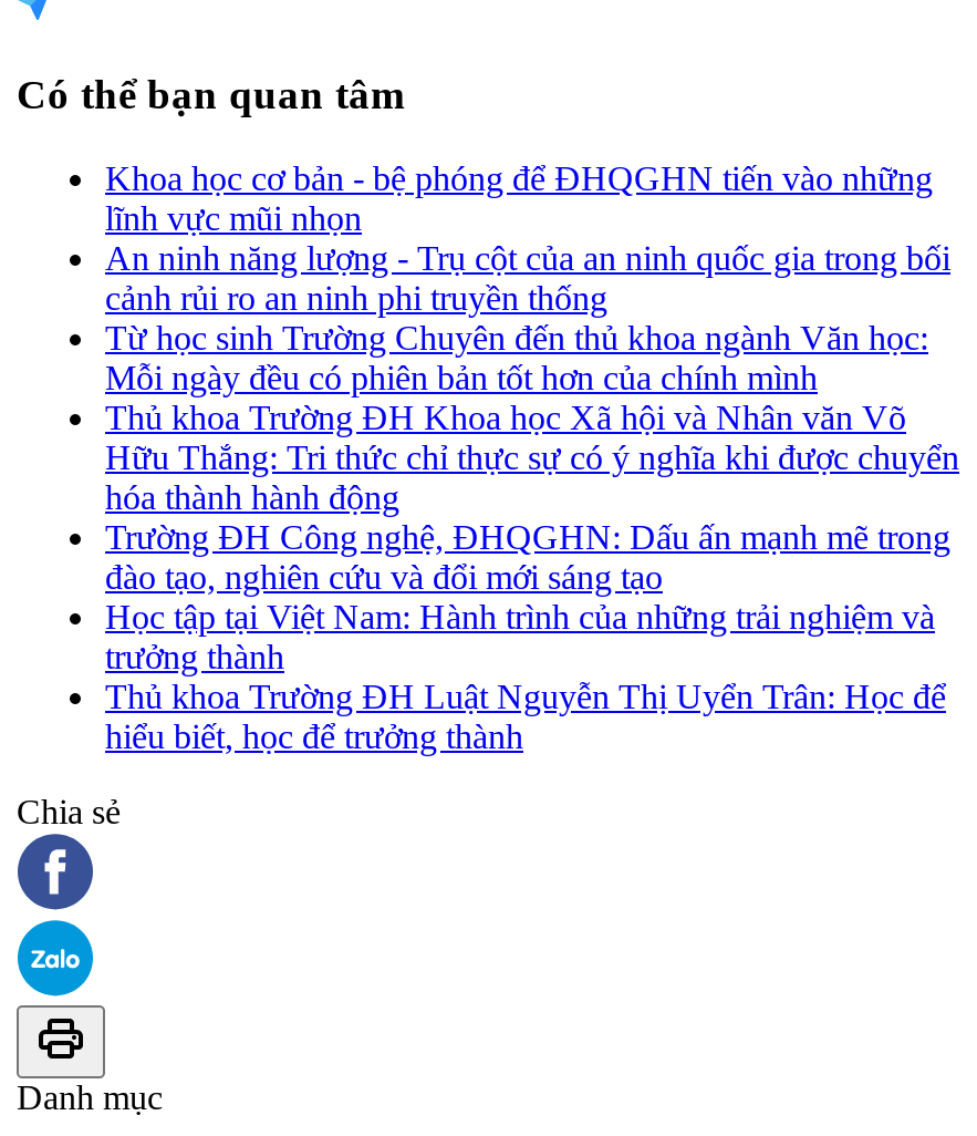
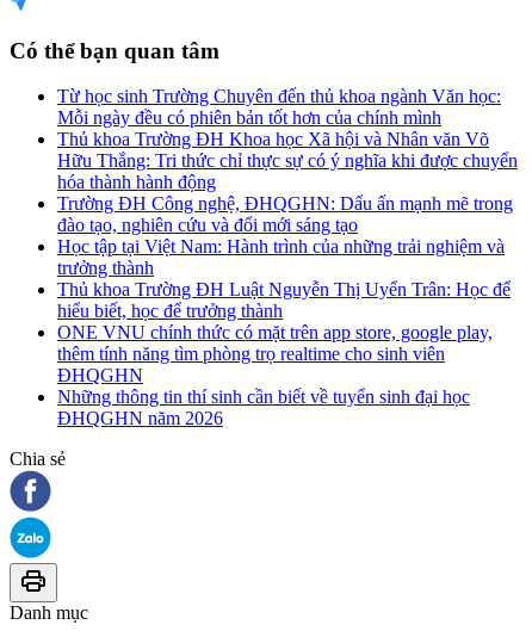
[105,160,950,317] Khoa học cơ bản - bệ phóng để ĐHQGHN tiến vào những | lĩnh vực mũi nhọn | An ninh năng lượng - Trụ cột của an ninh quốc gia trong bối | cảnh rủi ro an ninh phi truyền thống -> none
moved [105,319,959,756] -> [57,86,518,321]: Từ học sinh Trường Chuyên đến thủ khoa ngành Văn học: | Mỗi ngày đều có phiên bản tốt hơn của chính mình | Thủ khoa Trường ĐH Khoa học Xã hội và Nhân văn Võ | ... | Thủ khoa Trường ĐH Luật Nguyễn Thị Uyển Trân: Học để | hiểu biết, học để trưởng thành
none -> [57,322,493,428] ONE VNU chính thức có mặt trên app store, google play, | thêm tính năng tìm phòng trọ realtime cho sinh viên | ĐHQGHN | Những thông tin thí sinh cần biết về tuyển sinh đại học | ĐHQGHN năm 2026

